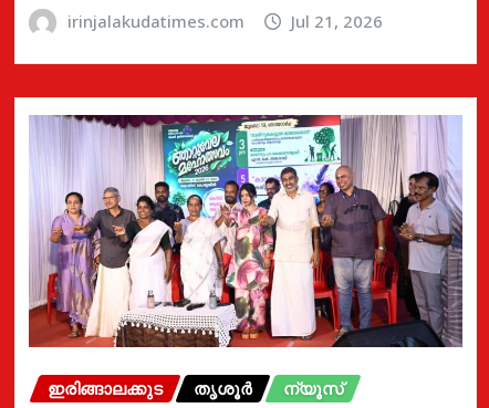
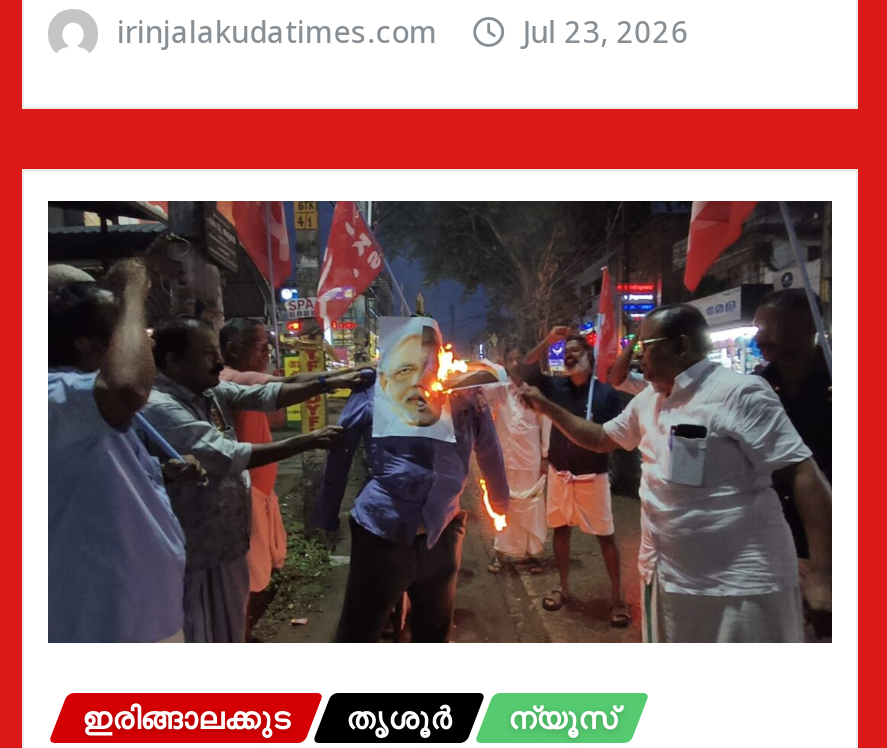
[291,10,383,32] Jul 21, 2026 -> [522,11,688,51] Jul 23, 2026
[28,114,464,348] [image] -> [46,199,834,645] [image]

